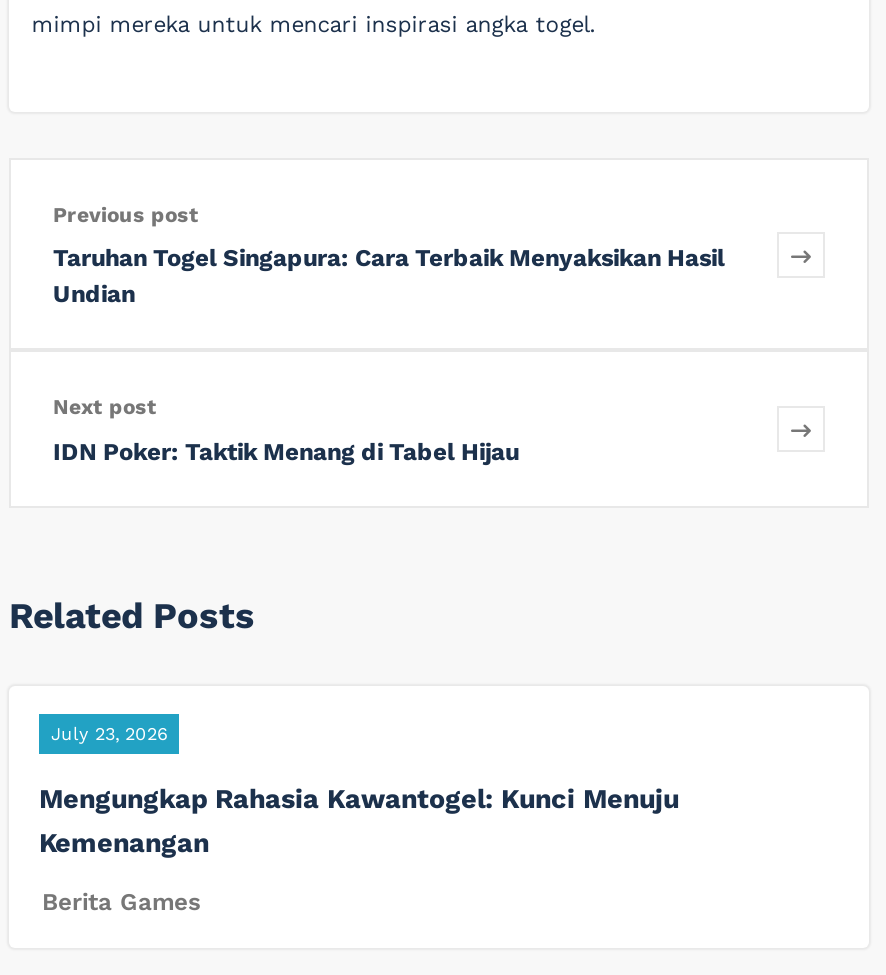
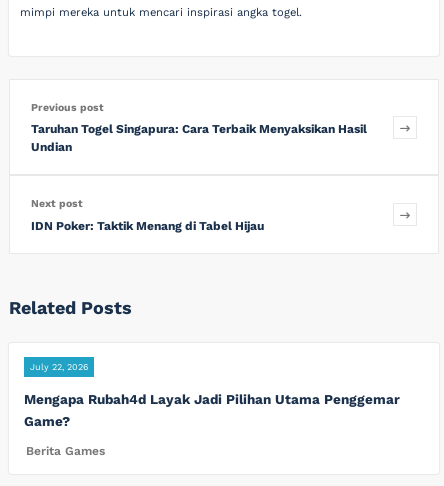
[51,725,167,745] July 23, 2026 -> [30,362,88,372] July 22, 2026
[39,783,679,859] Mengungkap Rahasia Kawantogel: Kunci Menuju | Kemenangan -> [24,391,400,429] Mengapa Rubah4d Layak Jadi Pilihan Utama Penggemar | Game?

